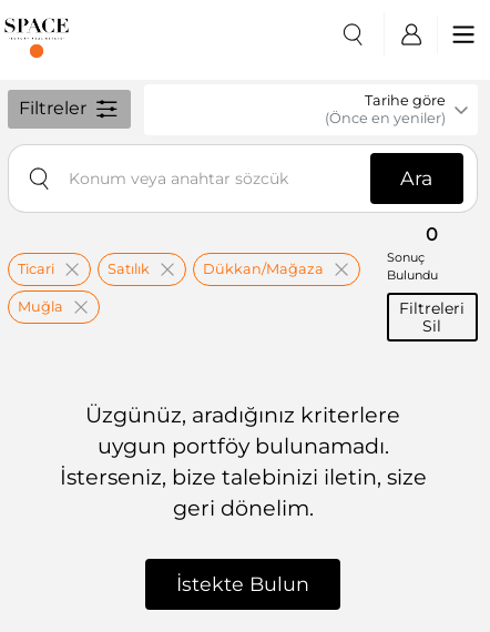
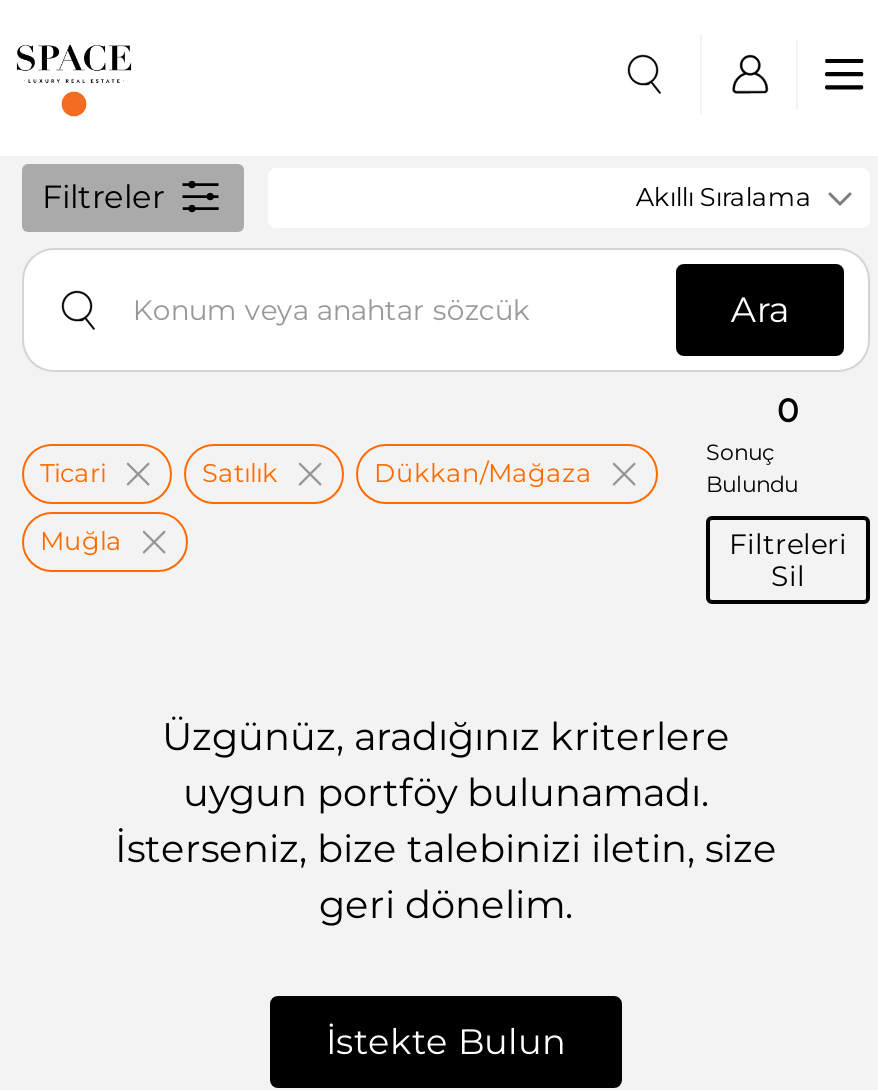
[325,91,446,126] Tarihe göre | (Önce en yeniler) -> [636,181,812,211] Akıllı Sıralama

